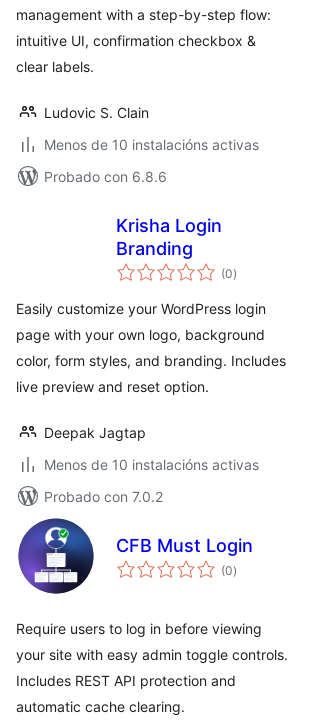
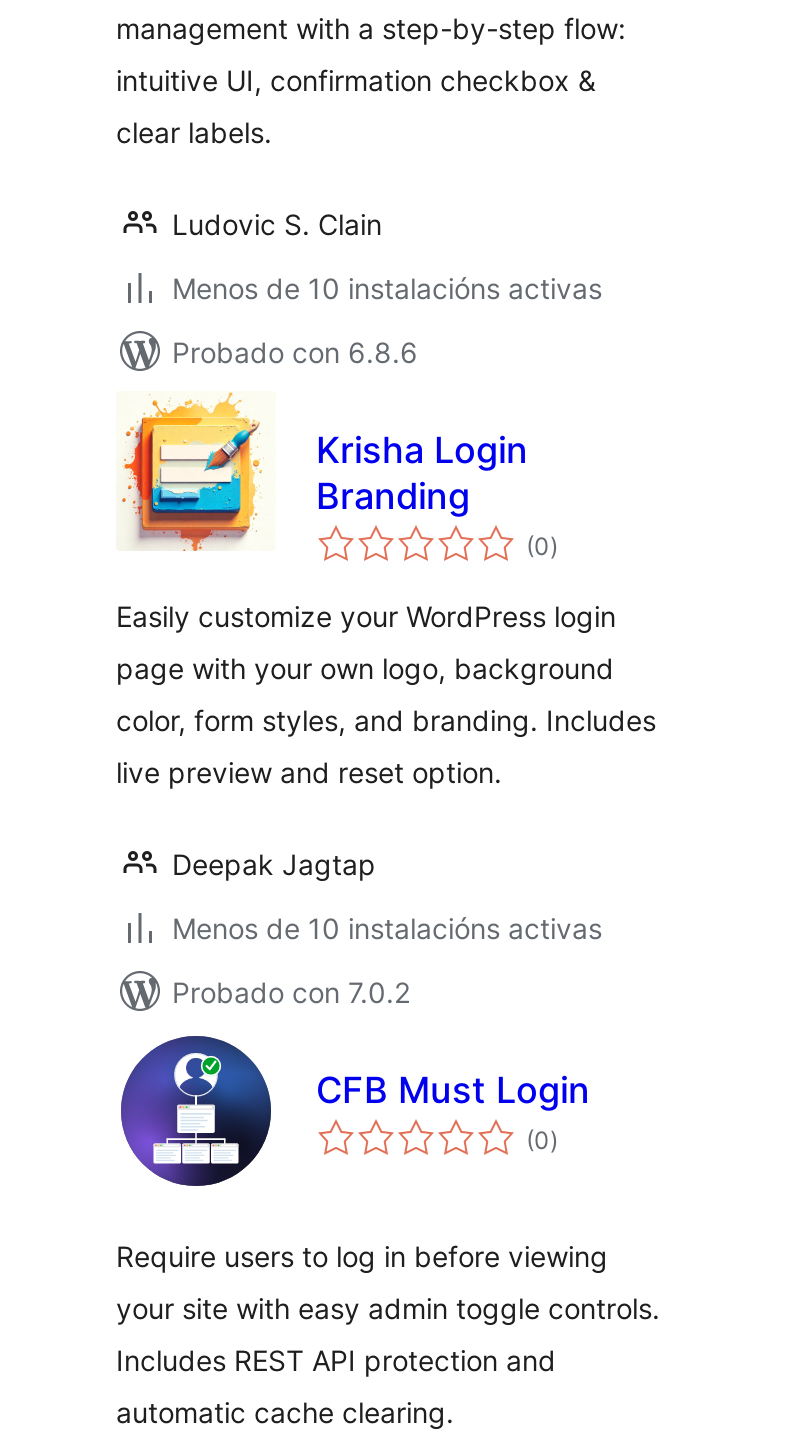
none -> [118,391,264,553] [image]

